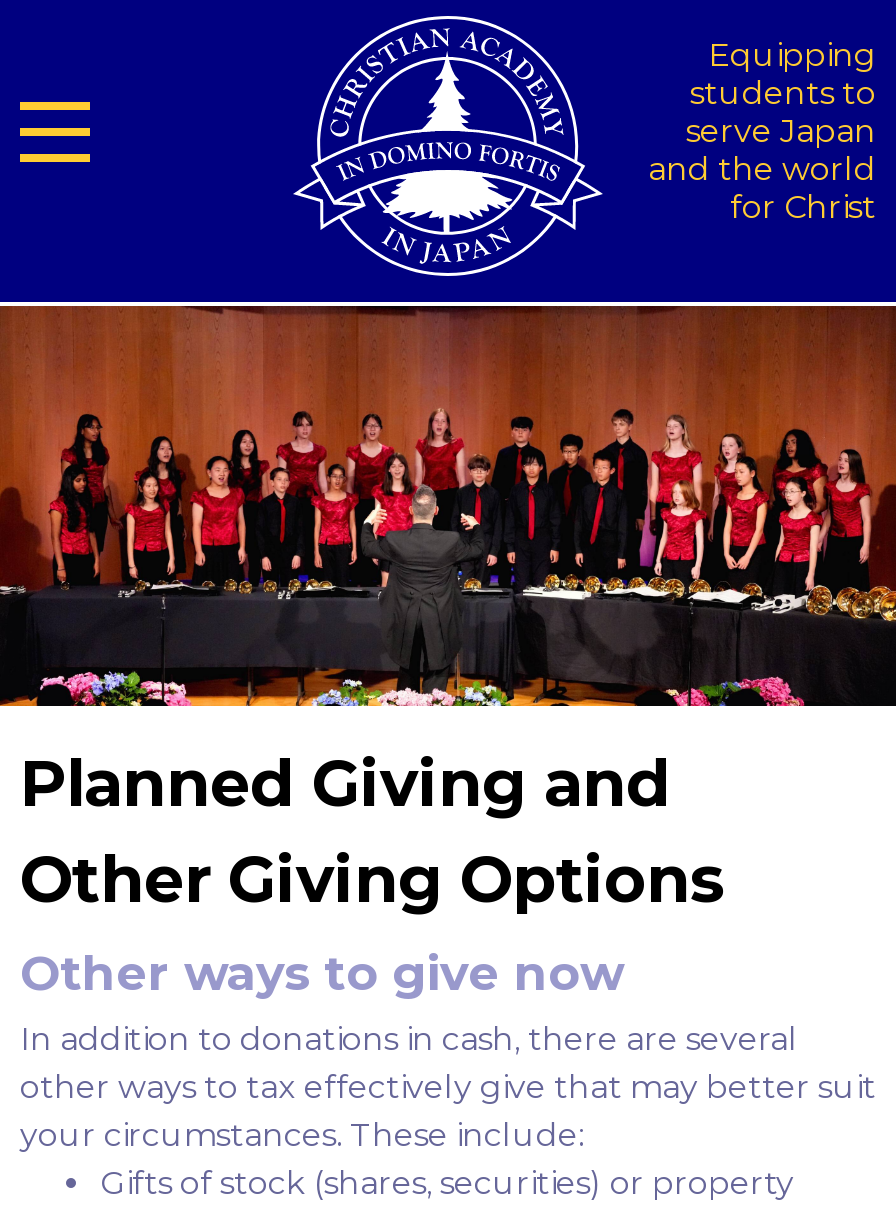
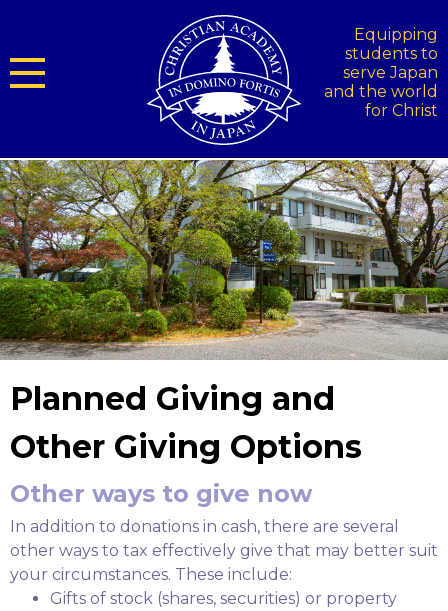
[6,304,890,708] [image] -> [3,159,445,360] [image]

